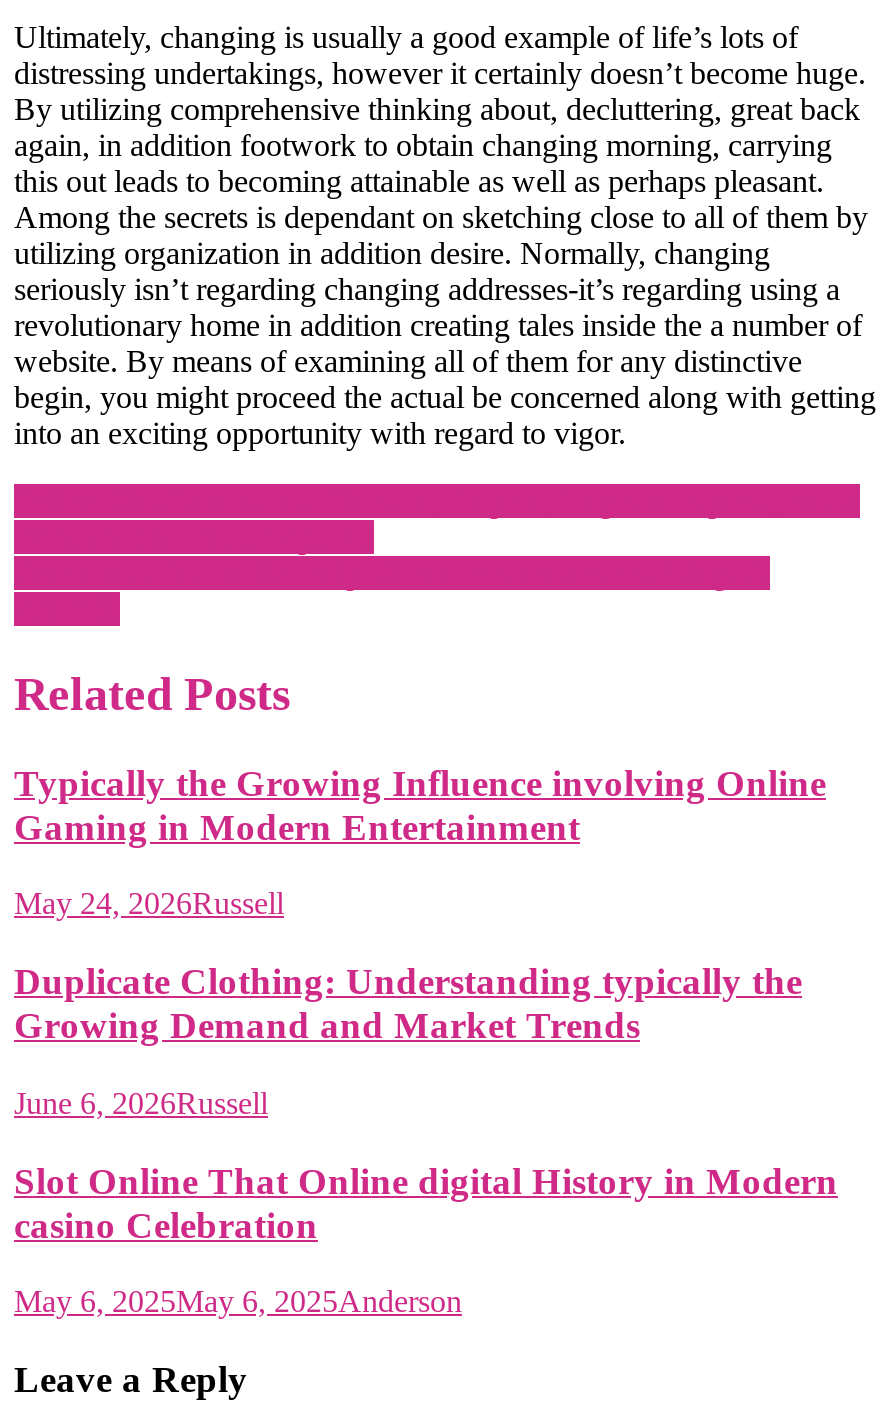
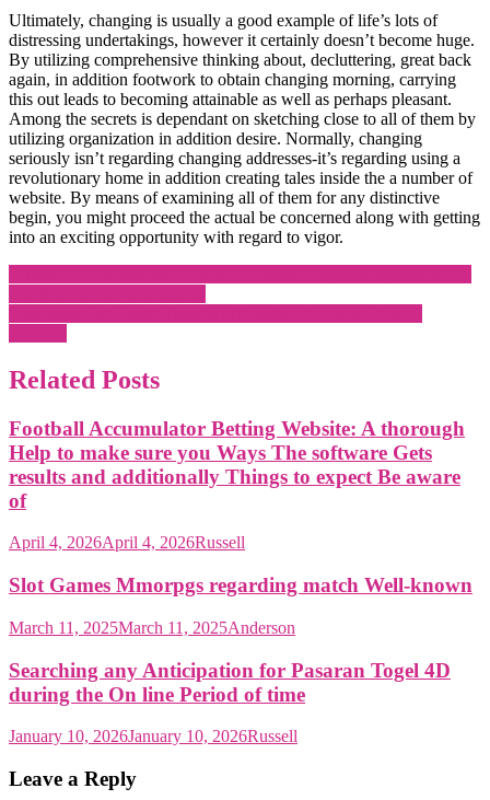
[14,761,826,847] Typically the Growing Influence involving Online | Gaming in Modern Entertainment -> [9,417,465,512] Football Accumulator Betting Website: A thorough | Help to make sure you Ways The software Gets | results and additionally Things to expect Be aware | of
[14,887,284,921] May 24, 2026Russell -> [9,533,245,552] April 4, 2026April 4, 2026Russell
[14,960,802,1046] Duplicate Clothing: Understanding typically the | Growing Demand and Market Trends -> [9,574,472,597] Slot Games Mmorpgs regarding match Well-known
[14,1086,268,1120] June 6, 2026Russell -> [9,618,295,637] March 11, 2025March 11, 2025Anderson
[14,1159,838,1245] Slot Online That Online digital History in Modern | casino Celebration -> [9,658,451,705] Searching any Anticipation for Pasaran Togel 4D | during the On line Period of time
[14,1284,462,1318] May 6, 2025May 6, 2025Anderson -> [9,727,297,745] January 10, 2026January 10, 2026Russell

